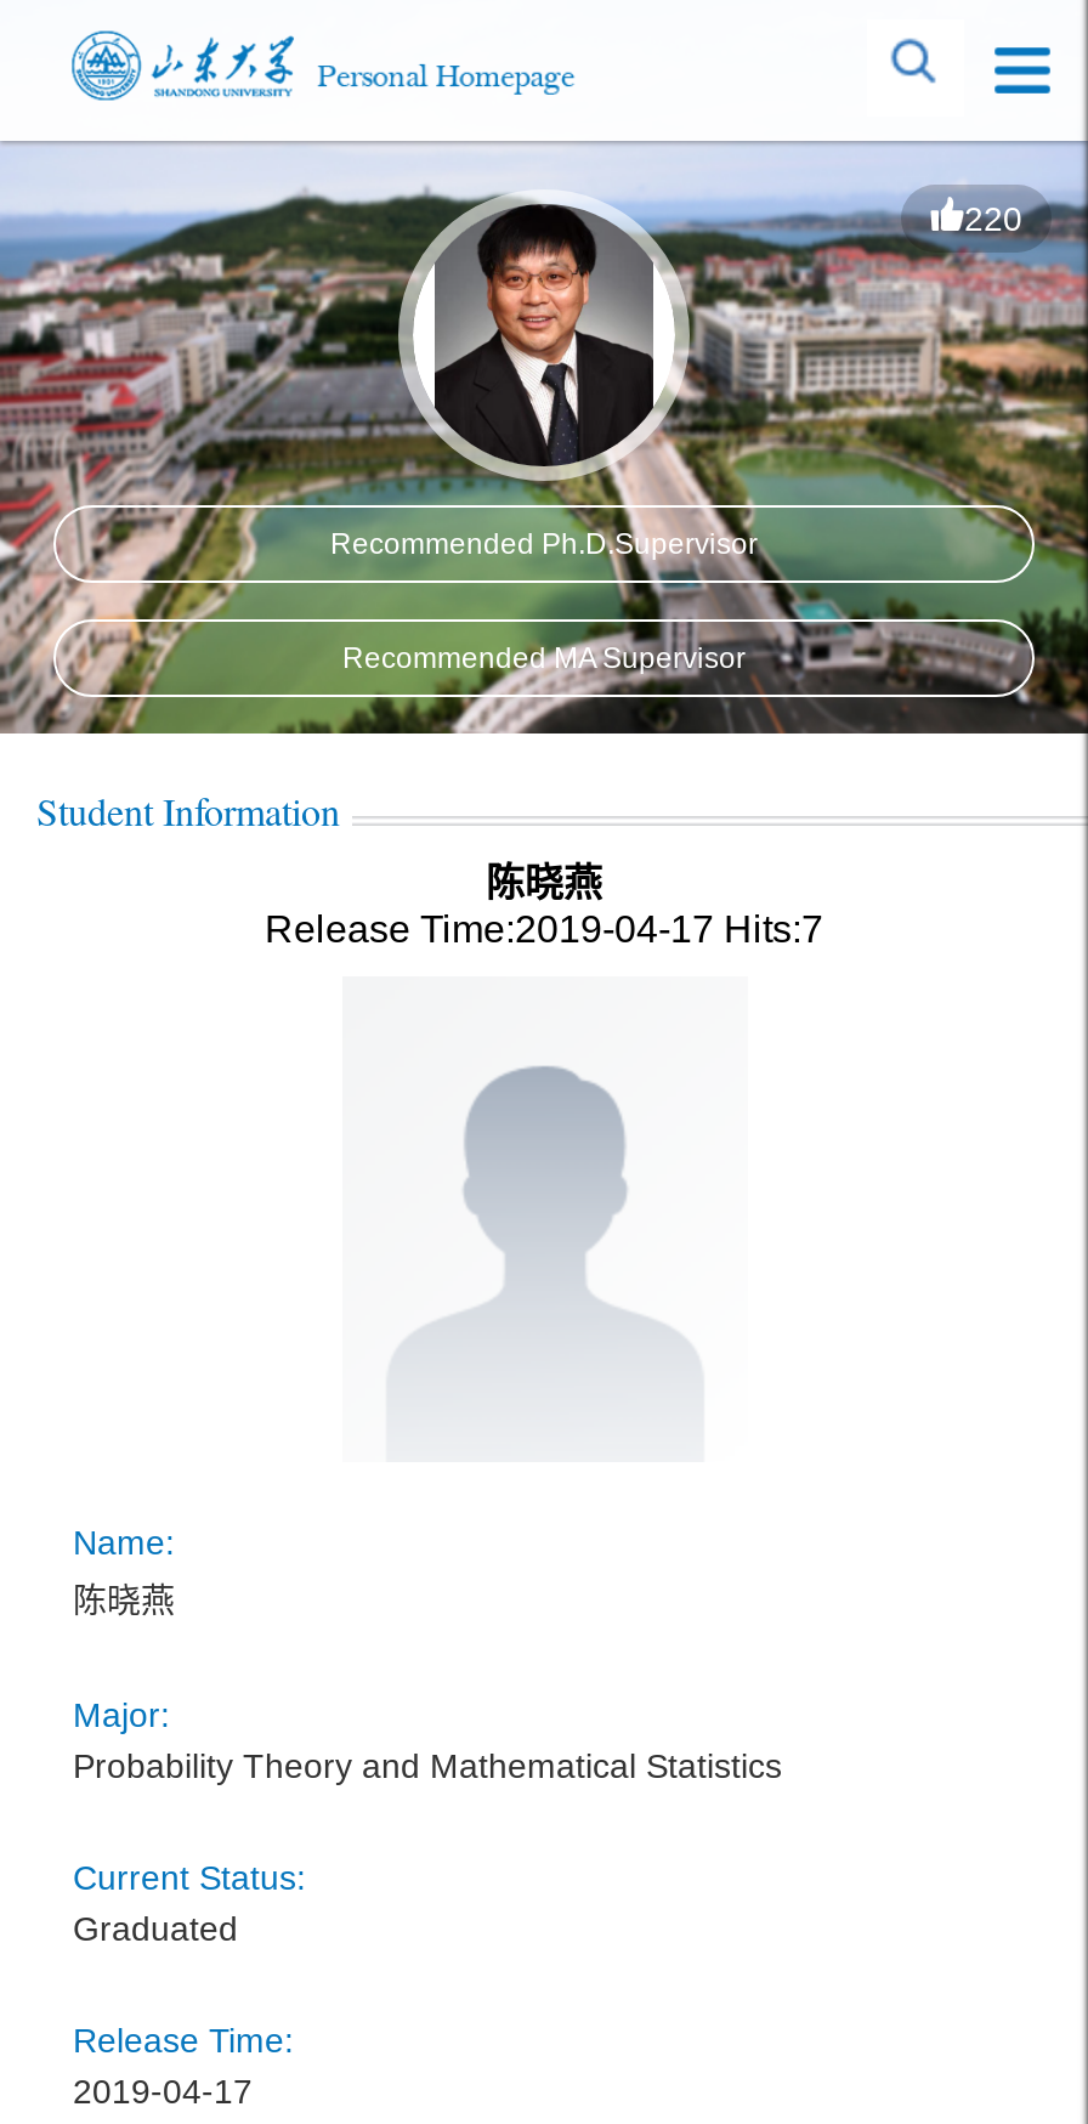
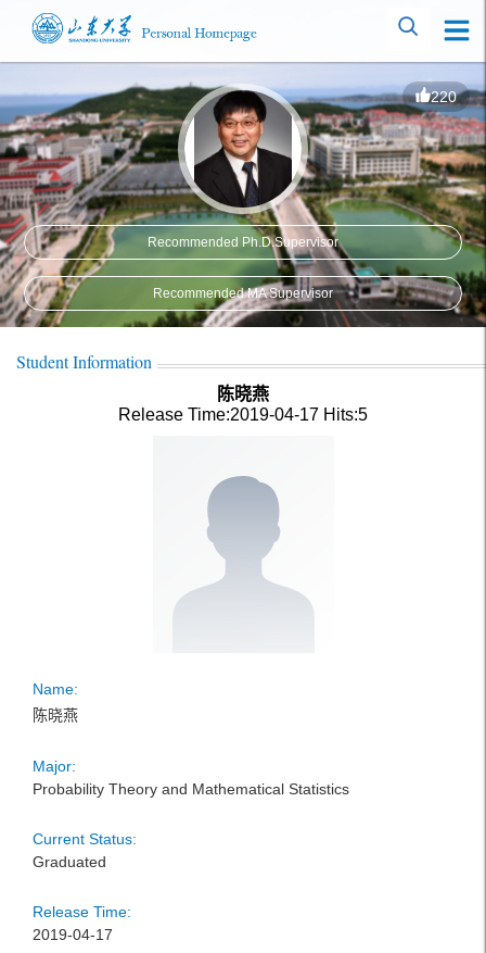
[265,908,823,950] Release Time:2019-04-17 Hits:7 -> [118,405,368,424] Release Time:2019-04-17 Hits:5

